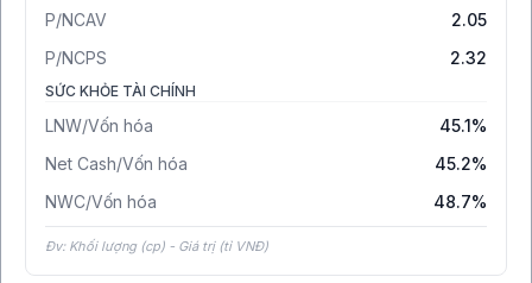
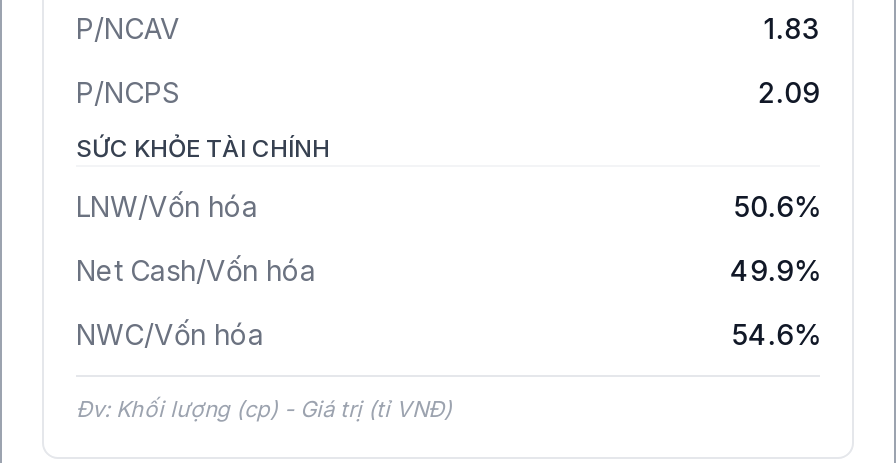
[451,10,487,30] 2.05 -> [764,11,820,45] 1.83
[450,48,487,68] 2.32 -> [758,75,820,109] 2.09
[439,115,487,136] 45.1% -> [734,189,820,223] 50.6%
[435,154,487,174] 45.2% -> [730,253,820,287] 49.9%
[433,192,487,212] 48.7% -> [732,317,820,351] 54.6%

